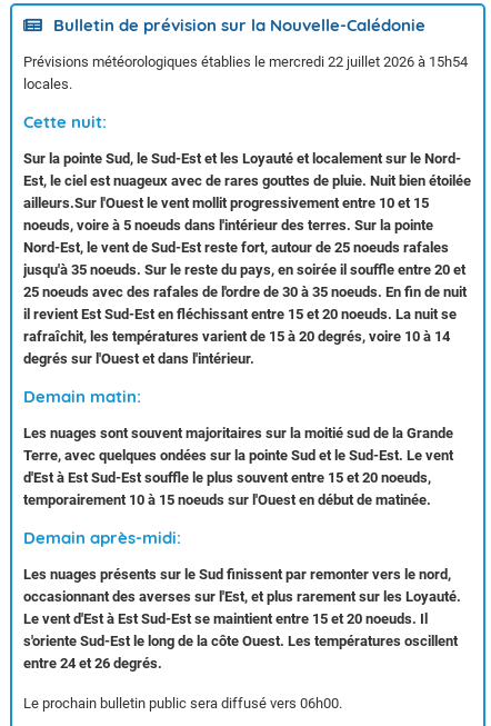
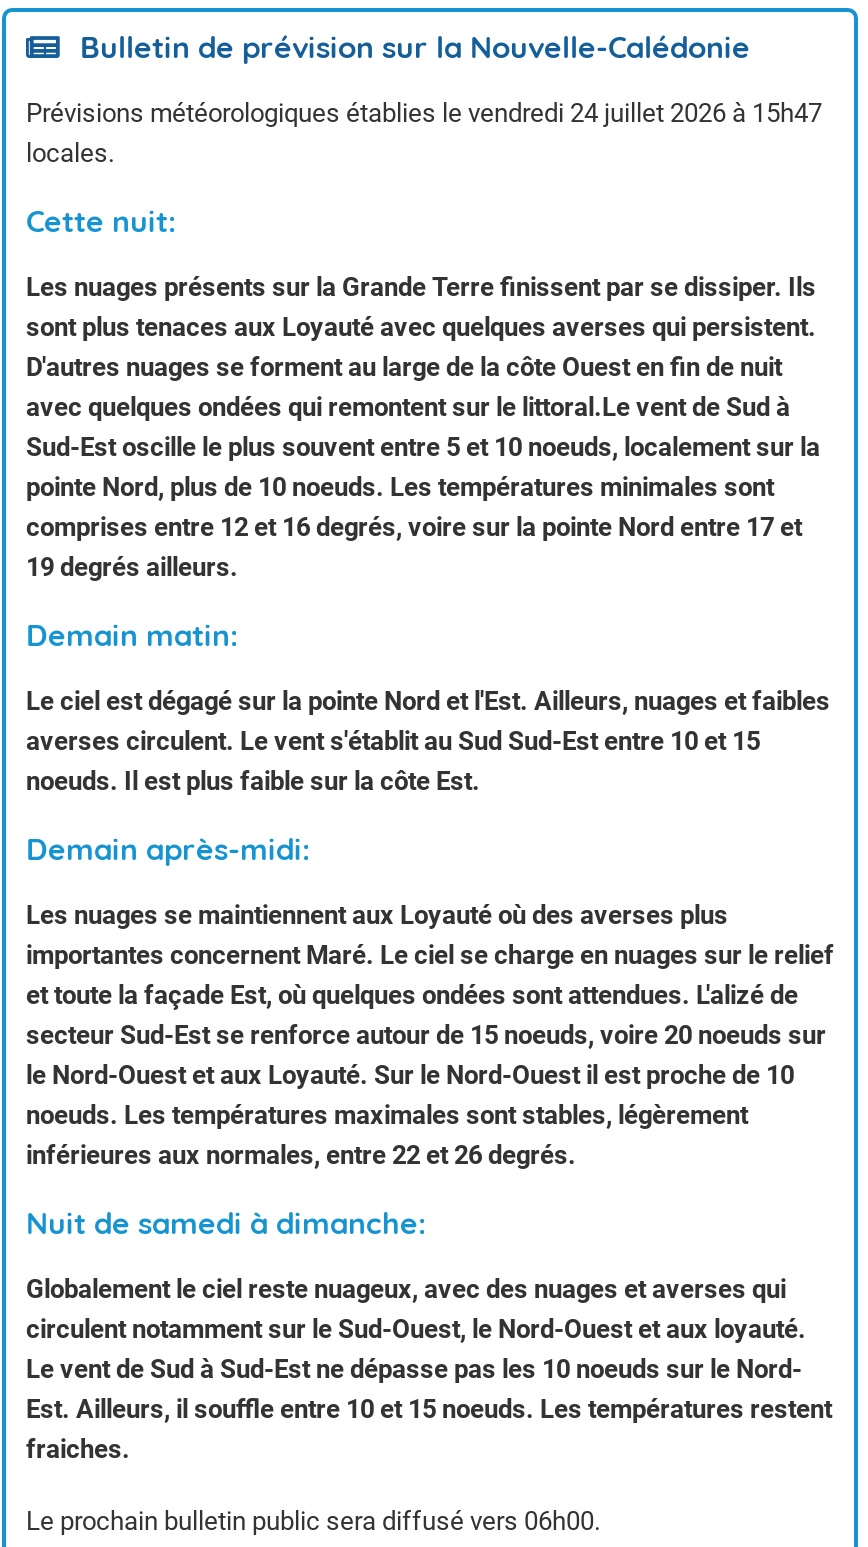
[23,53,468,70] Prévisions météorologiques établies le mercredi 22 juillet 2026 à 15h54 -> [26,98,822,128] Prévisions météorologiques établies le vendredi 24 juillet 2026 à 15h47
[23,150,471,367] Sur la pointe Sud, le Sud-Est et les Loyauté et localement sur le Nord- | Est, le ciel est nuageux avec de rares gouttes de pluie. Nuit bien étoilée | ailleurs.Sur l'Ouest le vent mollit progressivement entre 10 et 15 | noeuds, voire à 5 noeuds dans l'intérieur des terres. Sur la pointe | Nord-Est, le vent de Sud-Est reste fort, autour de 25 noeuds rafales | jusqu'à 35 noeuds. Sur le reste du pays, en soirée il souffle entre 20 et | 25 noeuds avec des rafales de l'ordre de 30 à 35 noeuds. En fin de nuit | il revient Est Sud-Est en fléchissant entre 15 et 20 noeuds. La nuit se | rafraîchit, les températures varient de 15 à 20 degrés, voire 10 à 14 | degrés sur l'Ouest et dans l'intérieur. -> [26,272,820,582] Les nuages présents sur la Grande Terre finissent par se dissiper. Ils | sont plus tenaces aux Loyauté avec quelques averses qui persistent. | D'autres nuages se forment au large de la côte Ouest en fin de nuit | avec quelques ondées qui remontent sur le littoral.Le vent de Sud à | Sud-Est oscille le plus souvent entre 5 et 10 noeuds, localement sur la | pointe Nord, plus de 10 noeuds. Les températures minimales sont | comprises entre 12 et 16 degrés, voire sur la pointe Nord entre 17 et | 19 degrés ailleurs.
moved [23,386,141,407] -> [26,616,238,654]: Demain matin:
[23,425,453,508] Les nuages sont souvent majoritaires sur la moitié sud de la Grande | Terre, avec quelques ondées sur la pointe Sud et le Sud-Est. Le vent | d'Est à Est Sud-Est souffle le plus souvent entre 15 et 20 noeuds, | temporairement 10 à 15 noeuds sur l'Ouest en début de matinée. -> [26,686,830,796] Le ciel est dégagé sur la pointe Nord et l'Est. Ailleurs, nuages et faibles | averses circulent. Le vent s'établit au Sud Sud-Est entre 10 et 15 | noeuds. Il est plus faible sur la côte Est.
moved [23,527,181,548] -> [26,830,310,868]: Demain après-midi:
[23,566,461,672] Les nuages présents sur le Sud finissent par remonter vers le nord, | occasionnant des averses sur l'Est, et plus rarement sur les Loyauté. | Le vent d'Est à Est Sud-Est se maintient entre 15 et 20 noeuds. Il | s'oriente Sud-Est le long de la côte Ouest. Les températures oscillent | entre 24 et 26 degrés. -> [26,900,834,1464] Les nuages se maintiennent aux Loyauté où des averses plus | importantes concernent Maré. Le ciel se charge en nuages sur le relief | et toute la façade Est, où quelques ondées sont attendues. L'alizé de | secteur Sud-Est se renforce autour de 15 noeuds, voire 20 noeuds sur | le Nord-Ouest et aux Loyauté. Sur le Nord-Ouest il est proche de 10 | noeuds. Les températures maximales sont stables, légèrement | inférieures aux normales, entre 22 et 26 degrés. | Nuit de samedi à dimanche: | Globalement le ciel reste nuageux, avec des nuages et averses qui | circulent notamment sur le Sud-Ouest, le Nord-Ouest et aux loyauté. | Le vent de Sud à Sud-Est ne dépasse pas les 10 noeuds sur le Nord- | Est. Ailleurs, il souffle entre 10 et 15 noeuds. Les températures restent | fraiches.

